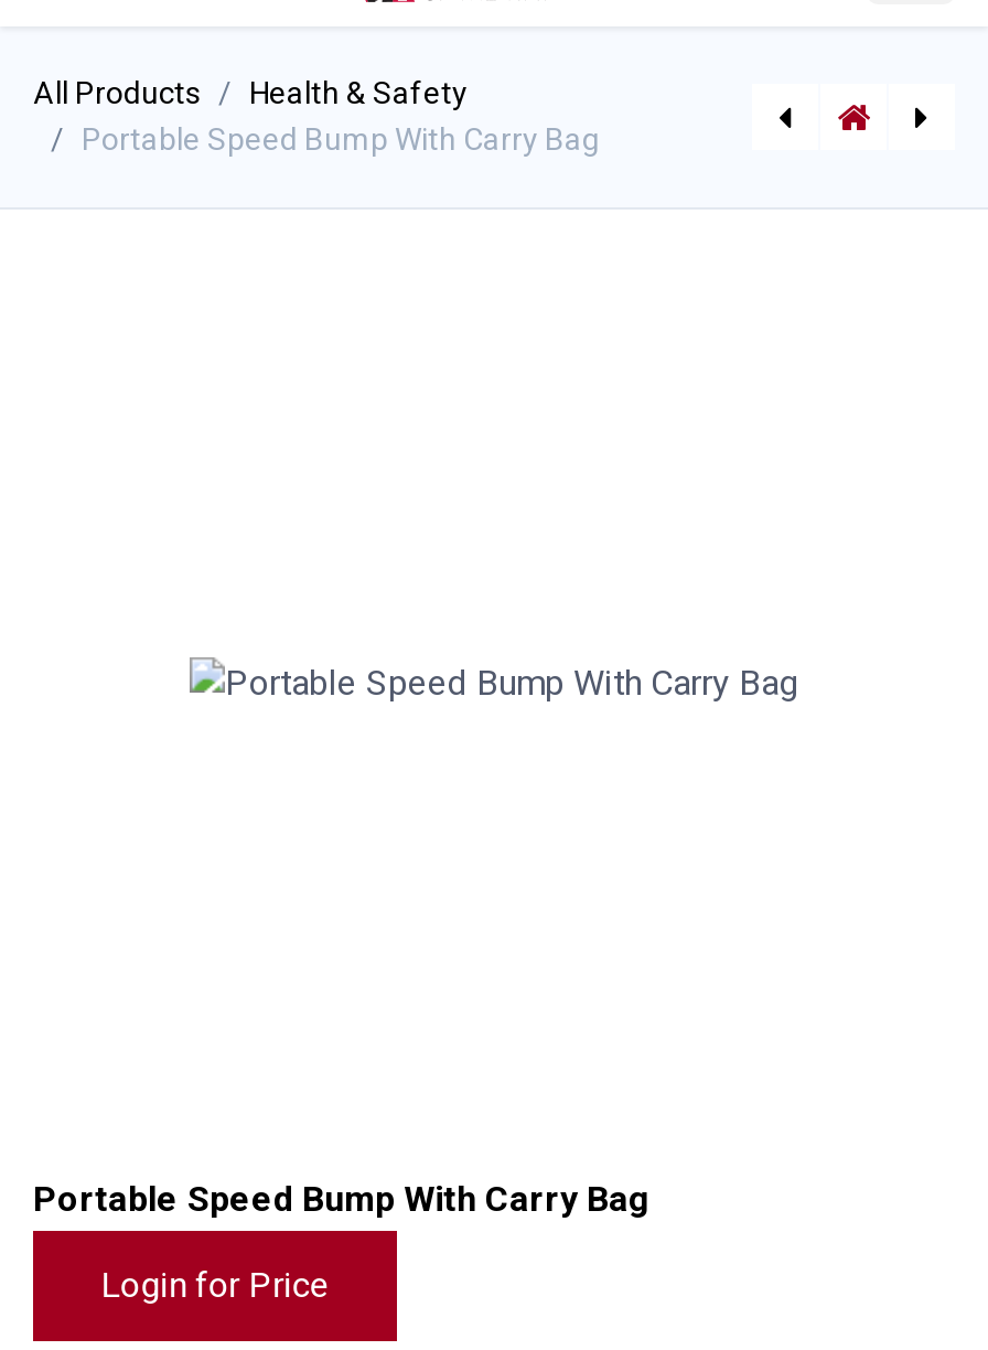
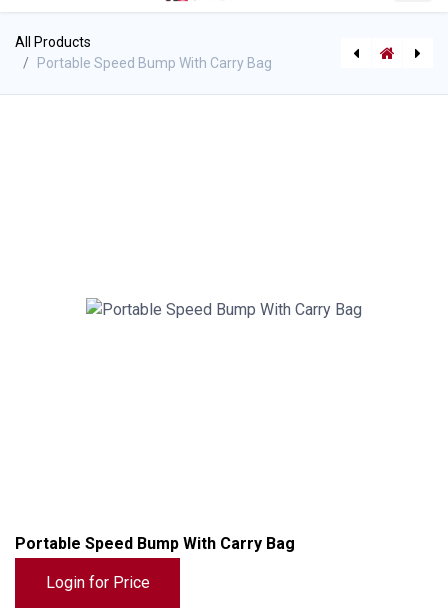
[249,75,468,110] Health & Safety -> none

